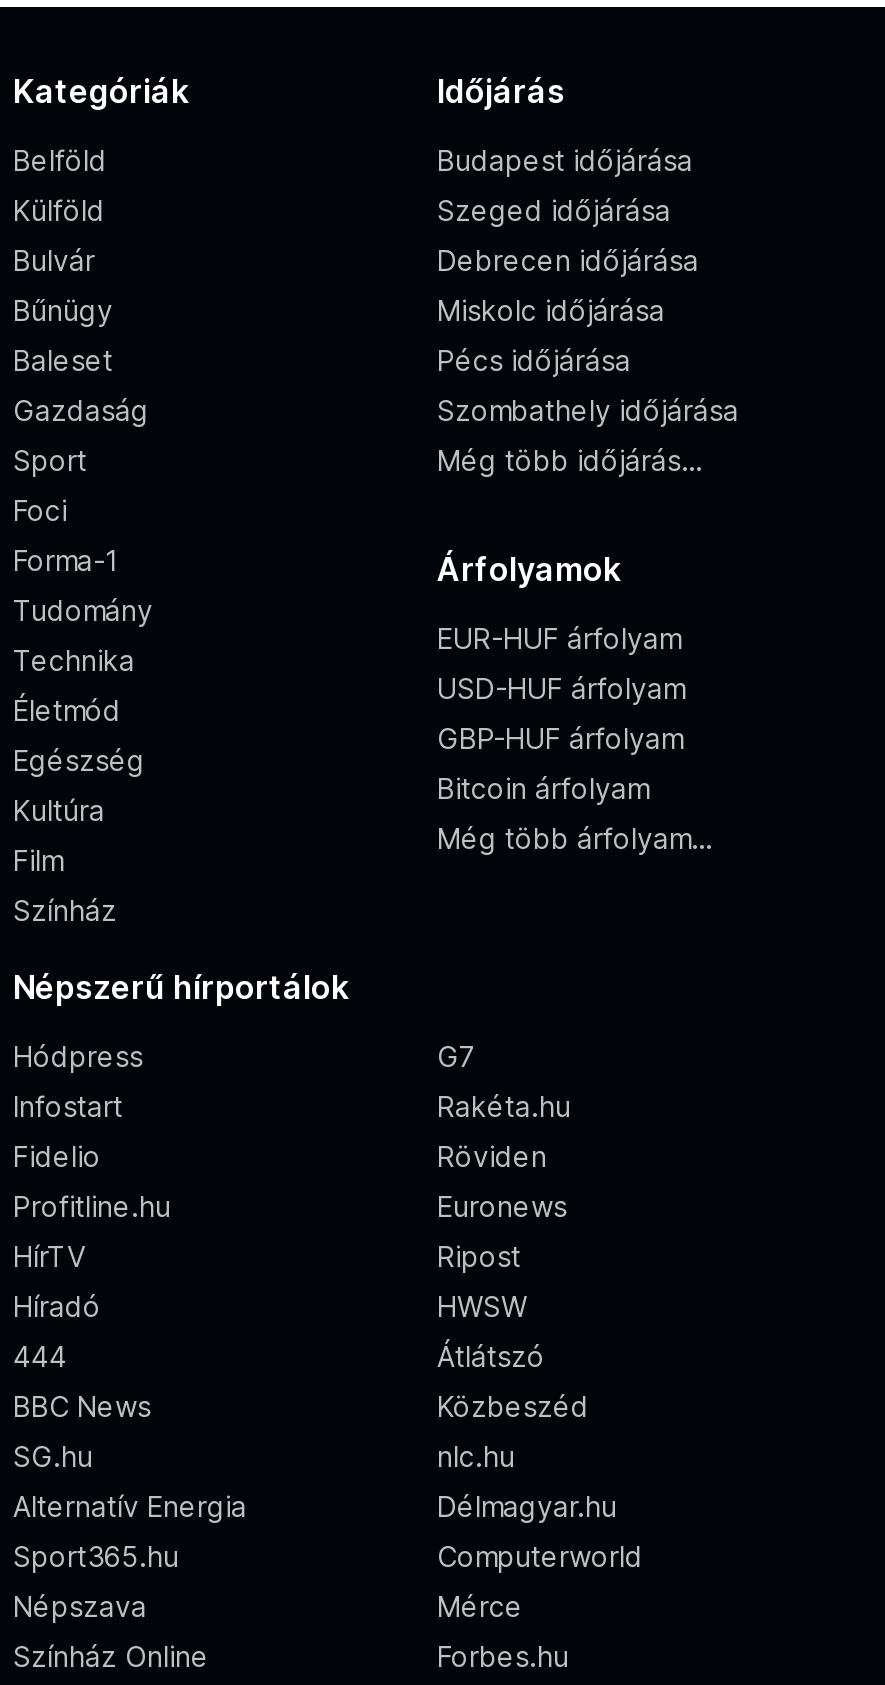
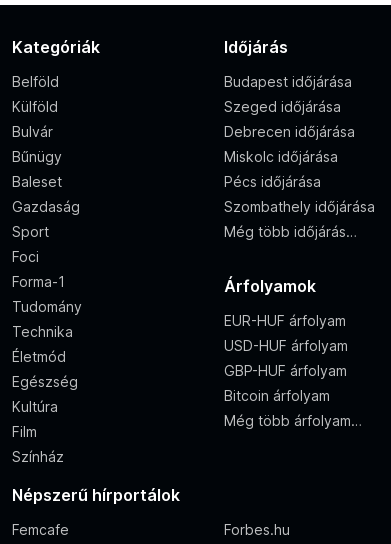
[13,1039,643,1673] Hódpress | G7 | Infostart | Rakéta.hu | Fidelio | Röviden | Profitline.hu | Euronews | HírTV | Ripost | Híradó | HWSW | 444 | Átlátszó | BBC News | Közbeszéd | SG.hu | nlc.hu | Alternatív Energia | Délmagyar.hu | Sport365.hu | Computerworld | Népszava | Mérce | Színház Online -> [12,521,69,538] Femcafe

